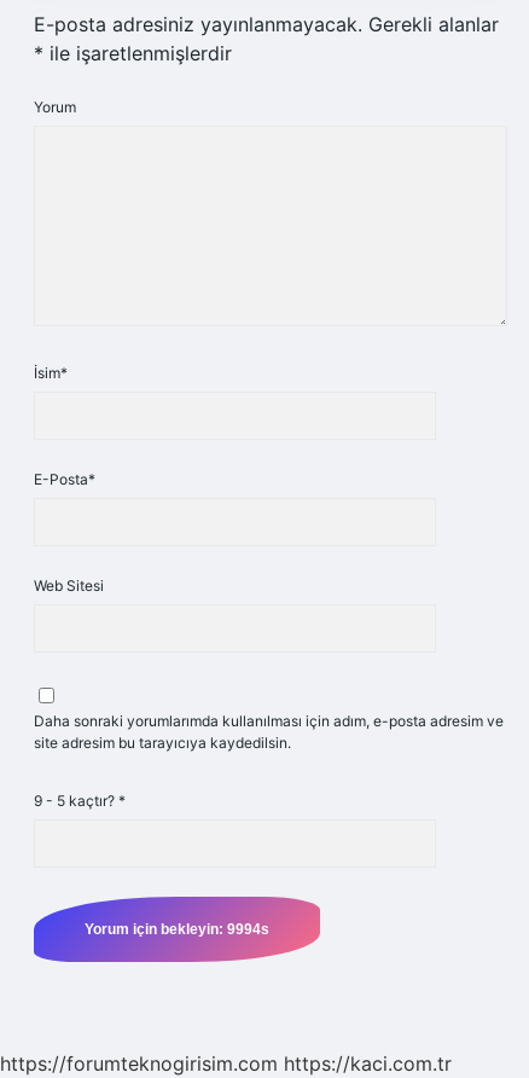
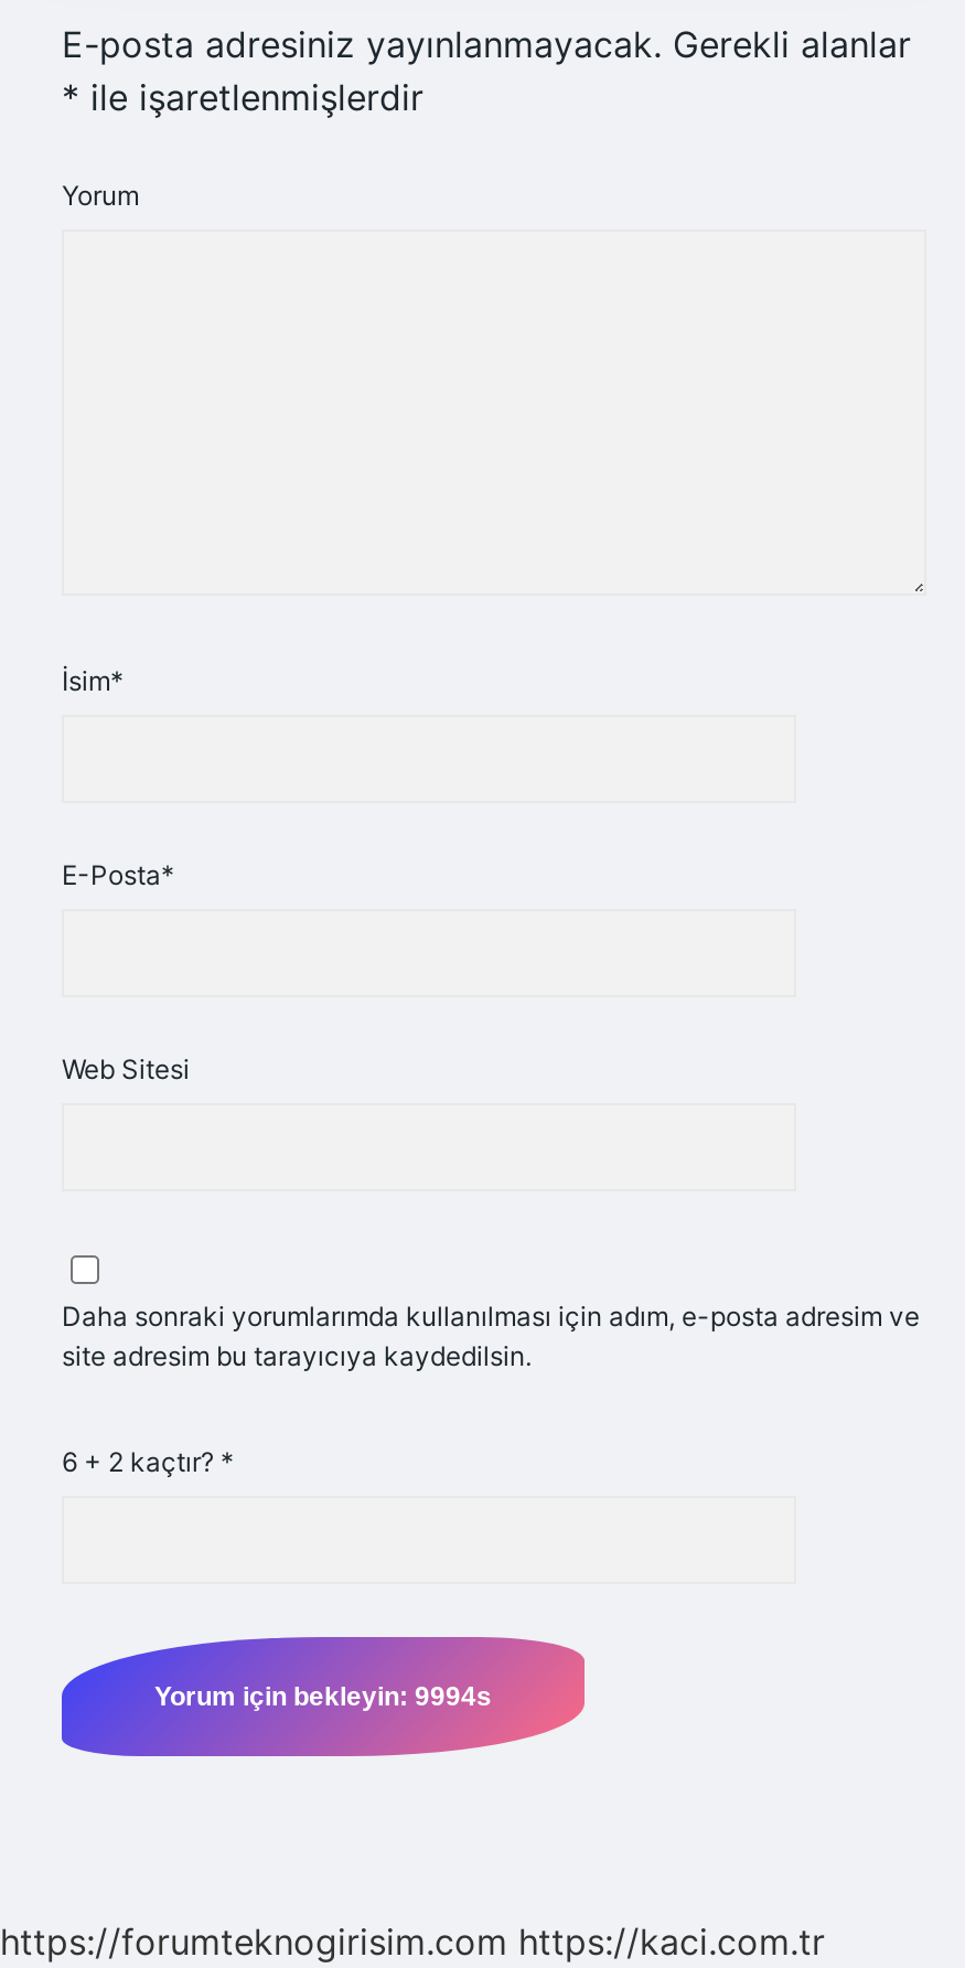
[34,792,126,810] 9 - 5 kaçtır? * -> [62,1445,234,1478] 6 + 2 kaçtır? *

